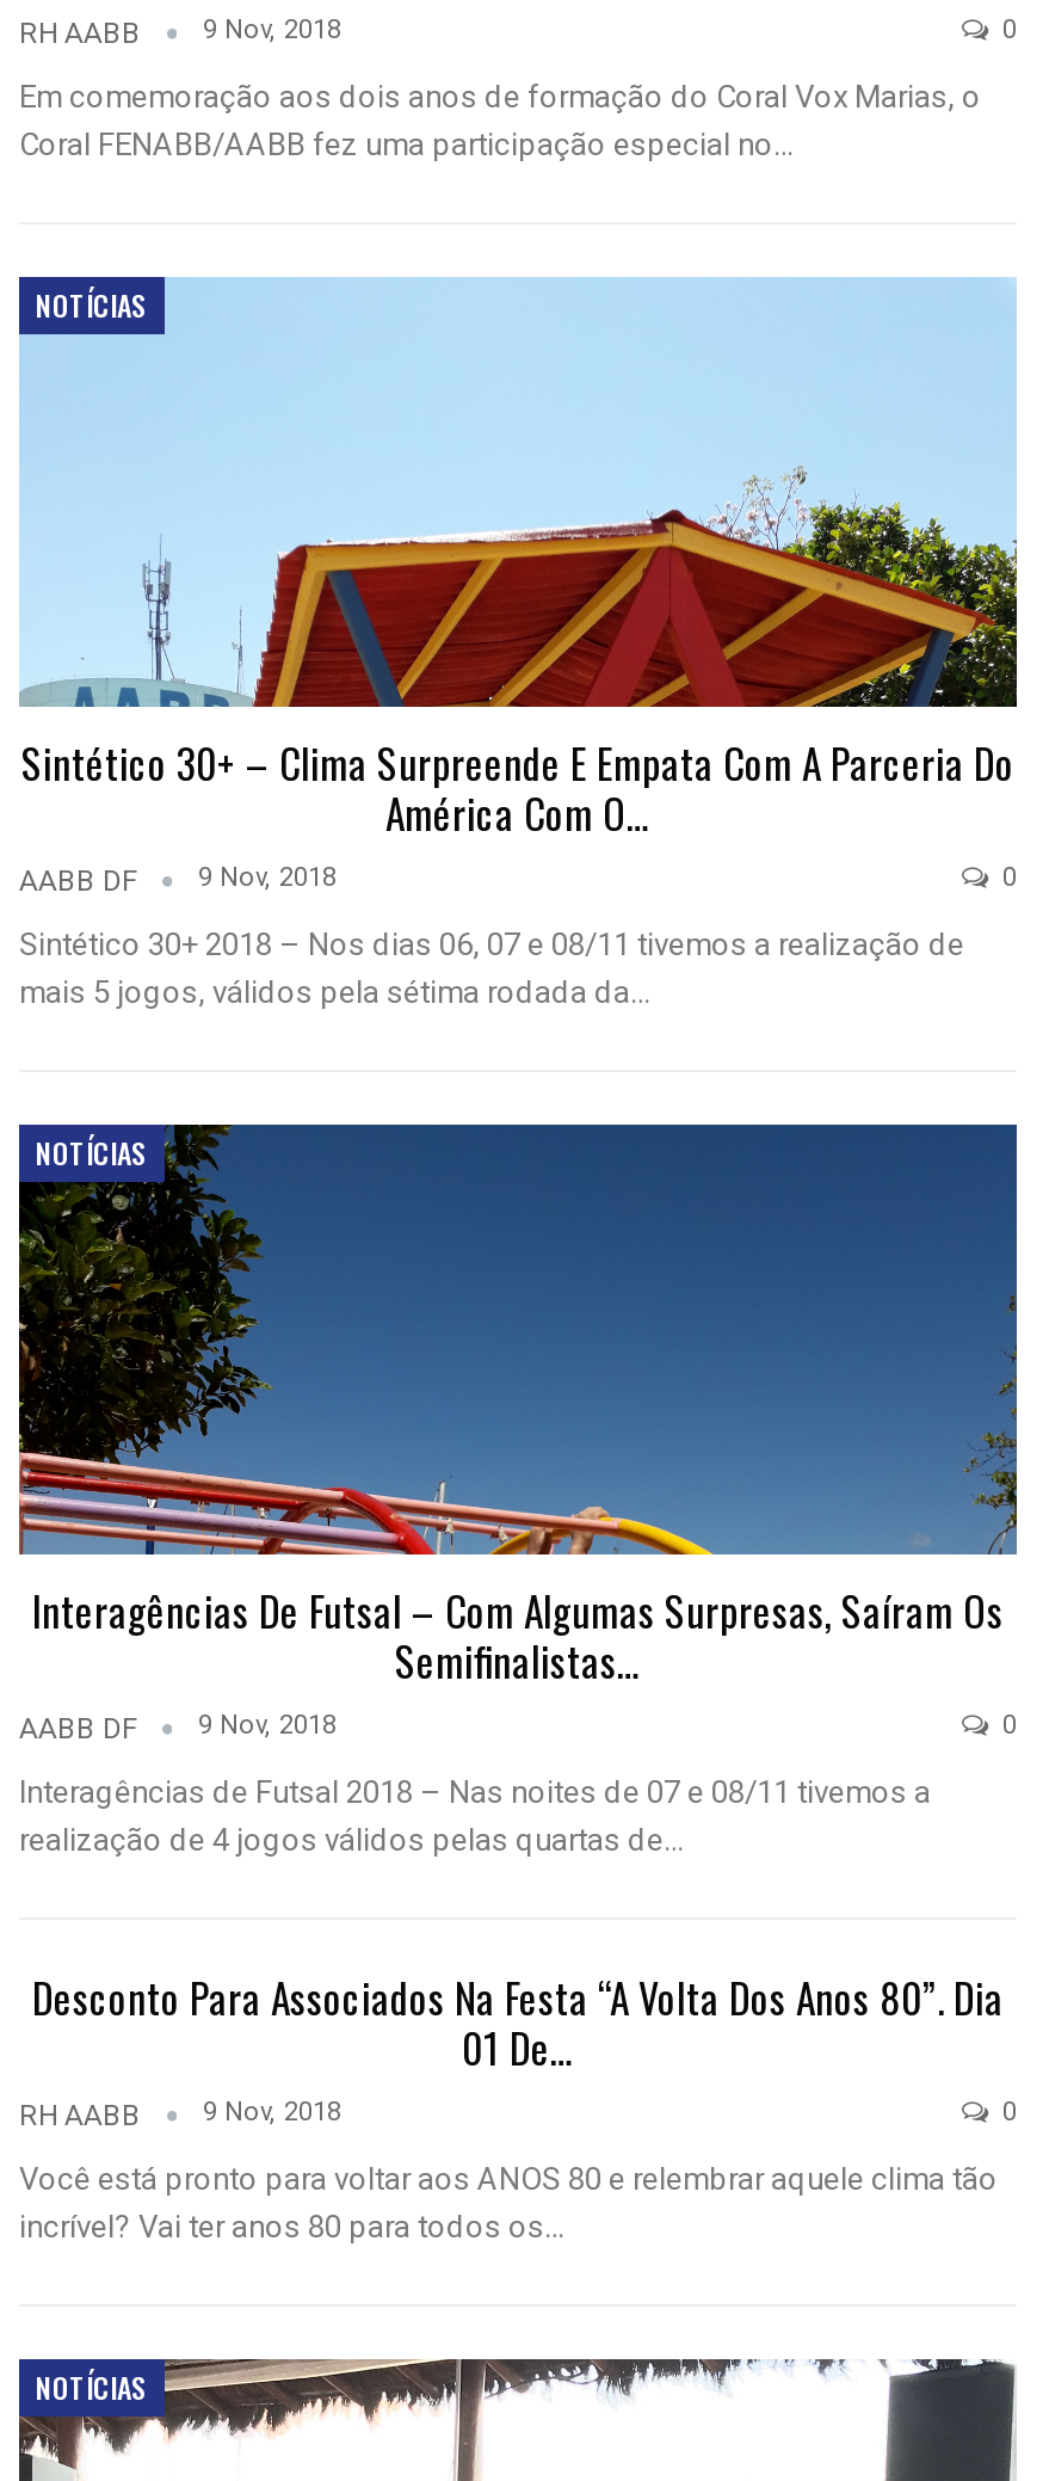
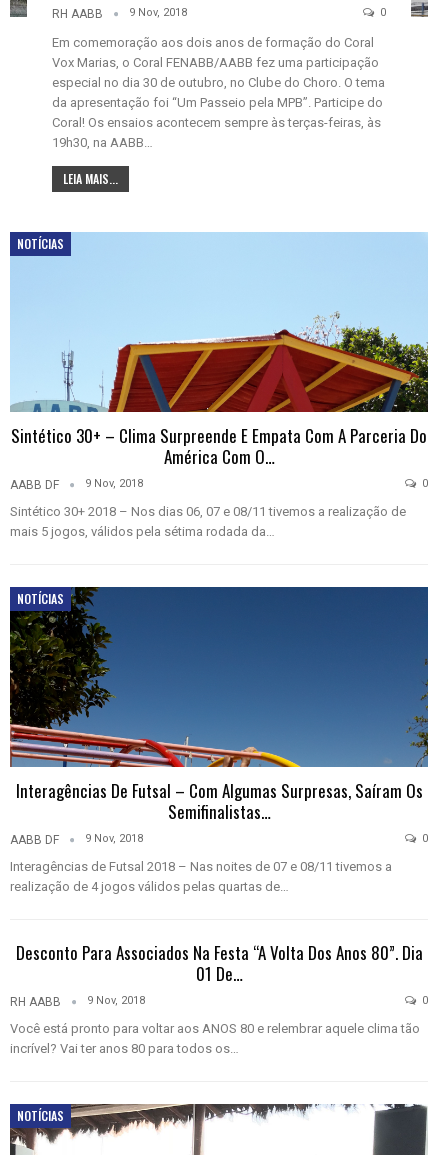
[19,78,981,162] Em comemoração aos dois anos de formação do Coral Vox Marias, o | Coral FENABB/AABB fez uma participação especial no… -> [52,35,385,187] Em comemoração aos dois anos de formação do Coral | Vox Marias, o Coral FENABB/AABB fez uma participação | especial no dia 30 de outubro, no Clube do Choro. O tema | da apresentação foi “Um Passeio pela MPB”. Participe do | Coral! Os ensaios acontecem sempre às terças-feiras, às | 19h30, na AABB… | LEIA MAIS...

